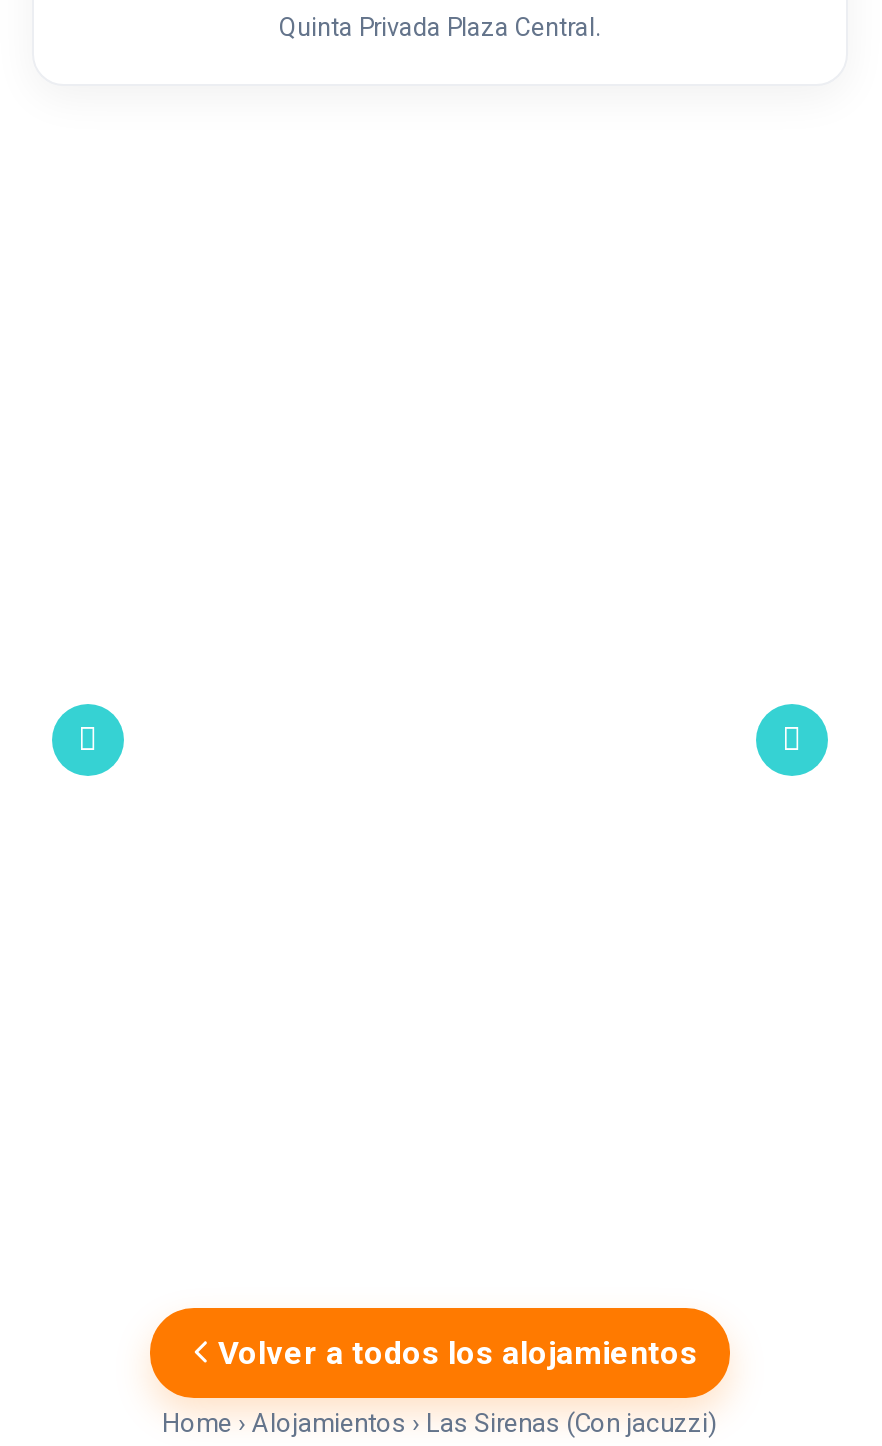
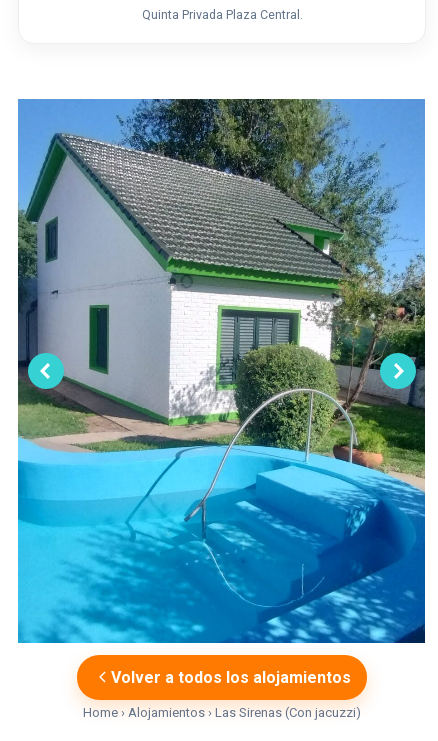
none -> [17,98,426,644] [image]

